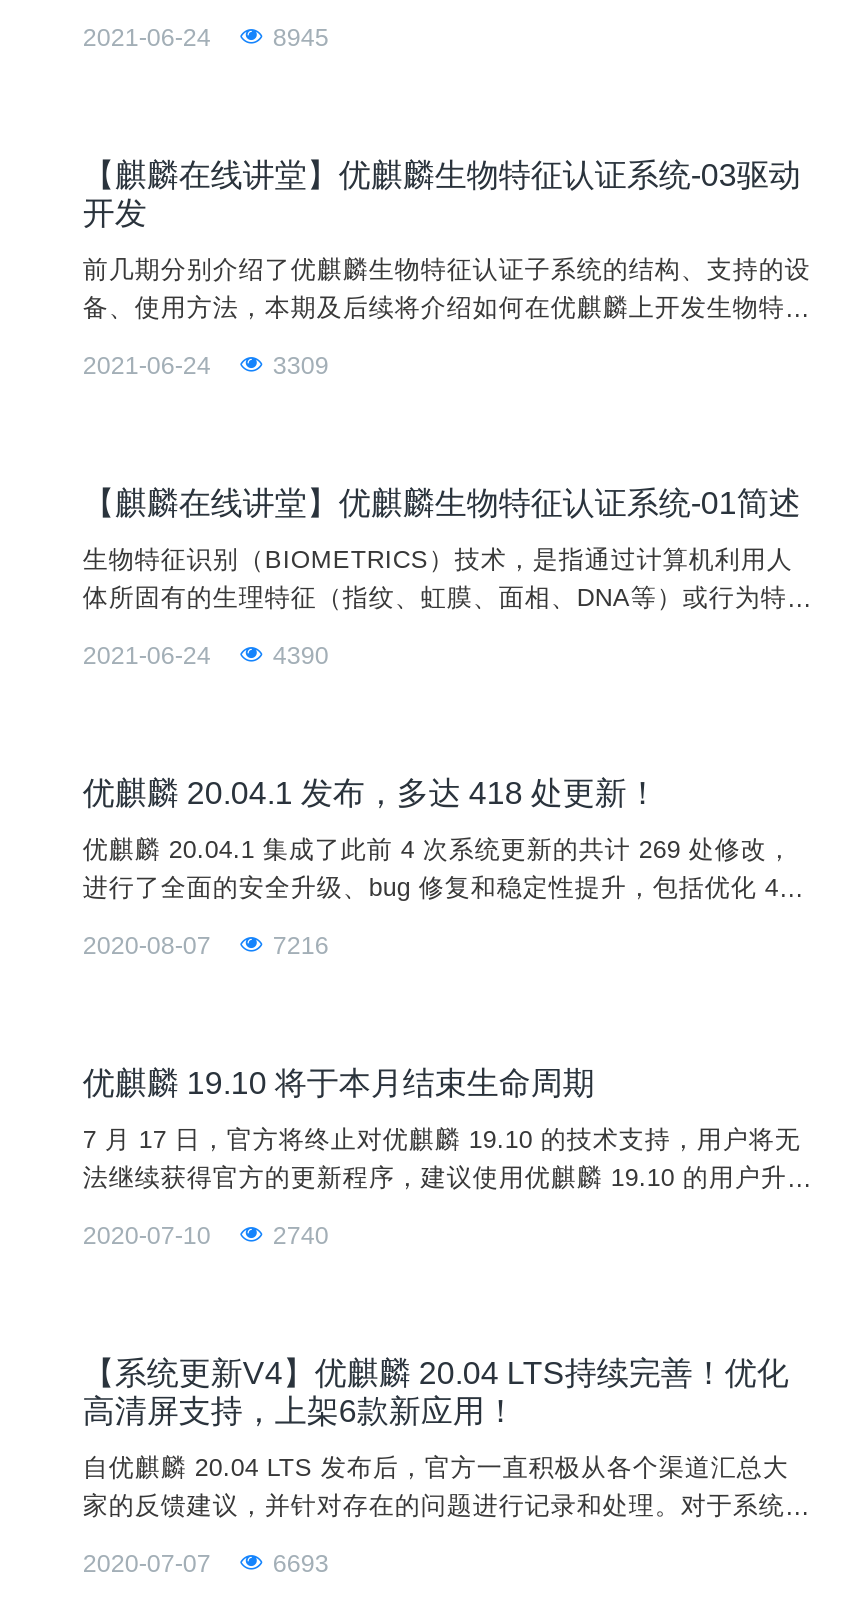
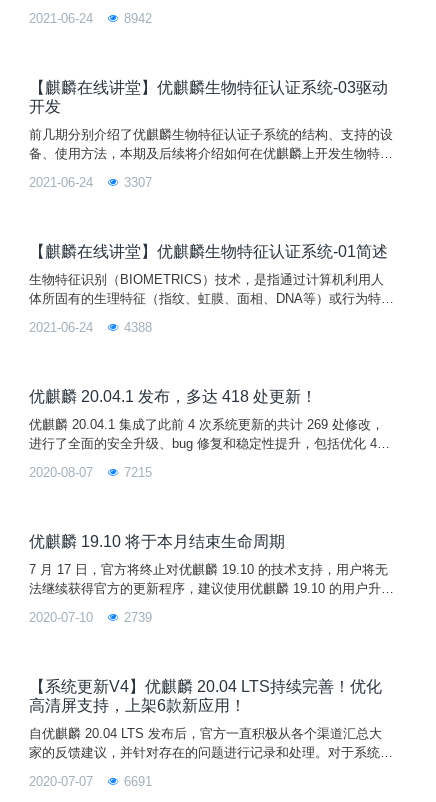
[273,25,329,53] 8945 -> [124,12,152,26] 8942
[273,353,329,381] 3309 -> [124,176,152,190] 3307
[273,643,329,671] 4390 -> [124,321,152,335] 4388
[273,933,329,961] 7216 -> [124,466,152,480] 7215
[273,1223,329,1251] 2740 -> [124,611,152,625] 2739
[273,1551,329,1579] 6693 -> [124,775,152,789] 6691

